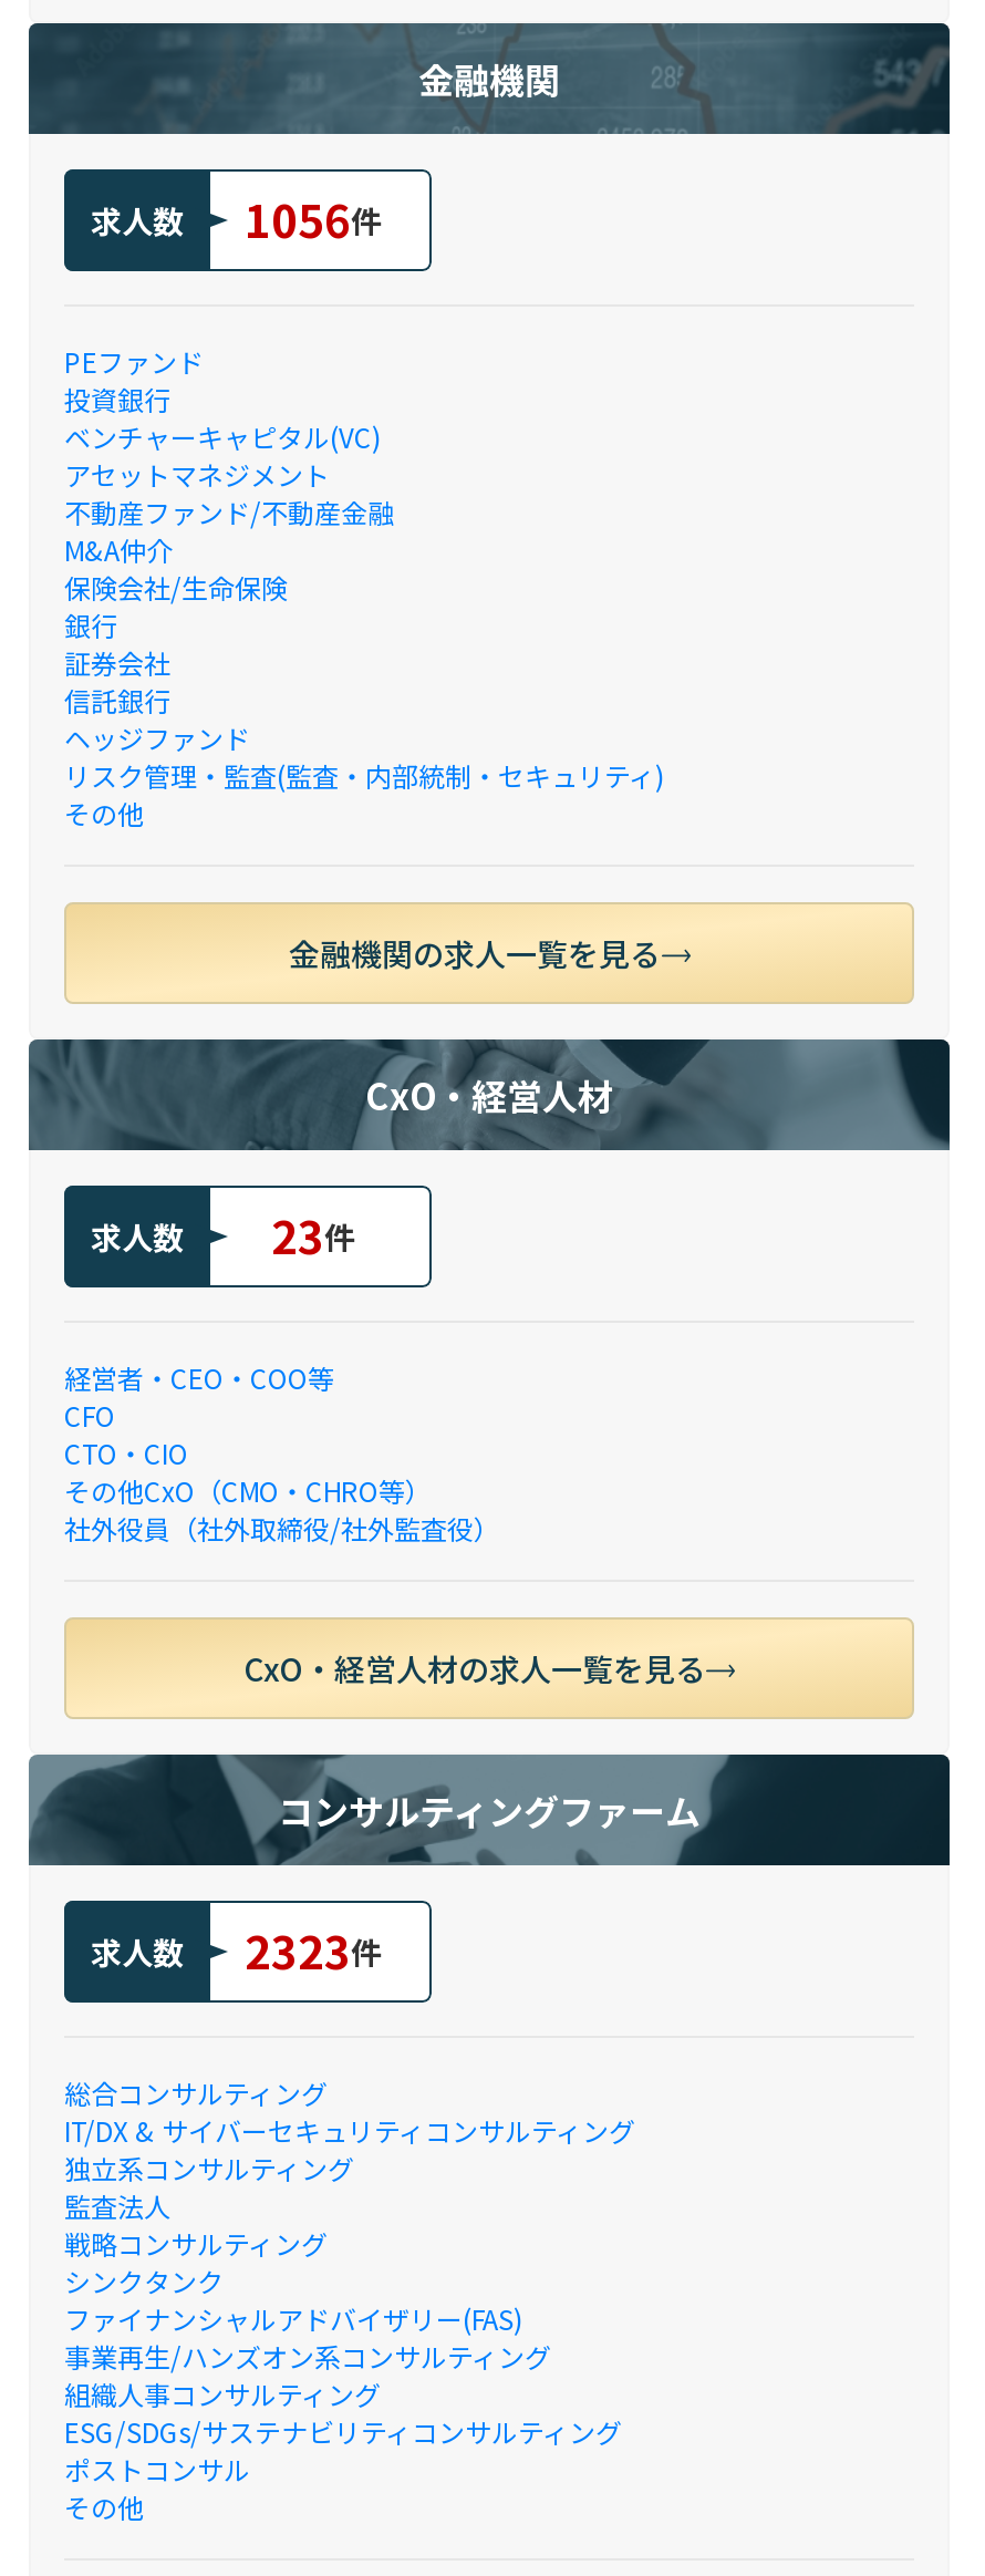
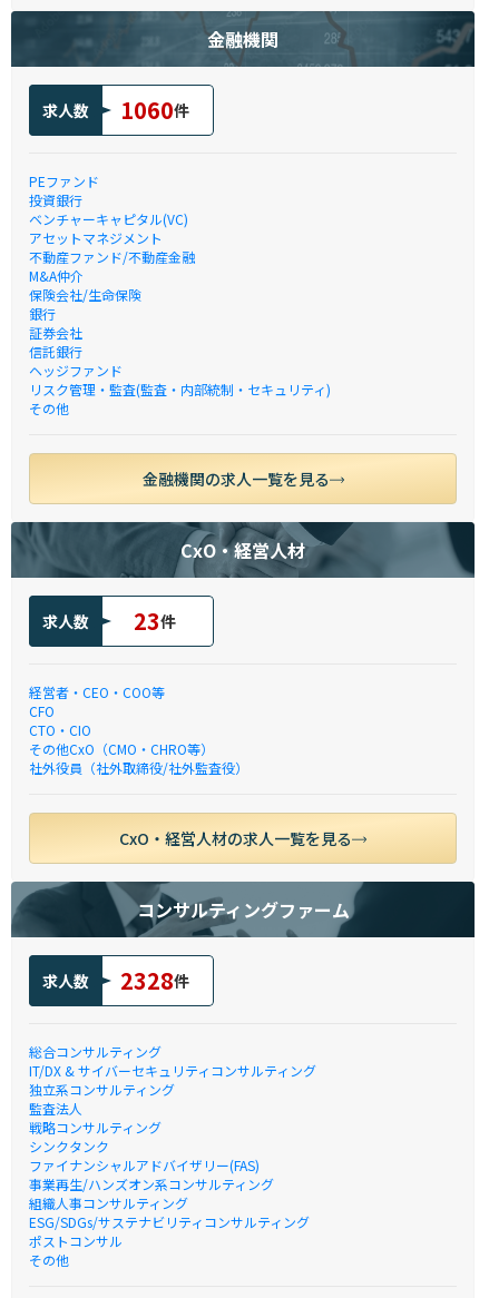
[91,187,382,251] 求人数 1056件 -> [42,94,189,126] 求人数 1060件
[91,1918,382,1983] 求人数 2323件 -> [42,964,189,996] 求人数 2328件

